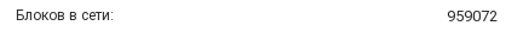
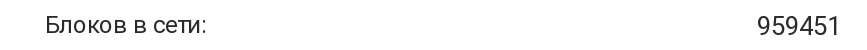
[447,7,498,25] 959072 -> [757,11,841,41] 959451

